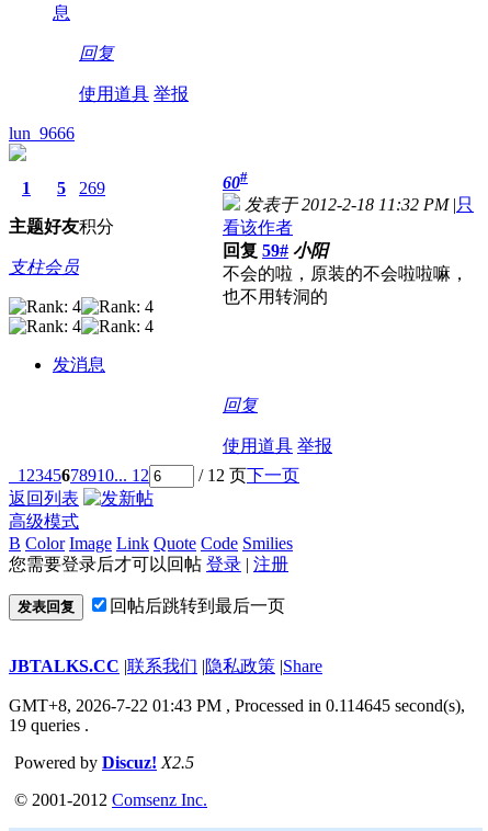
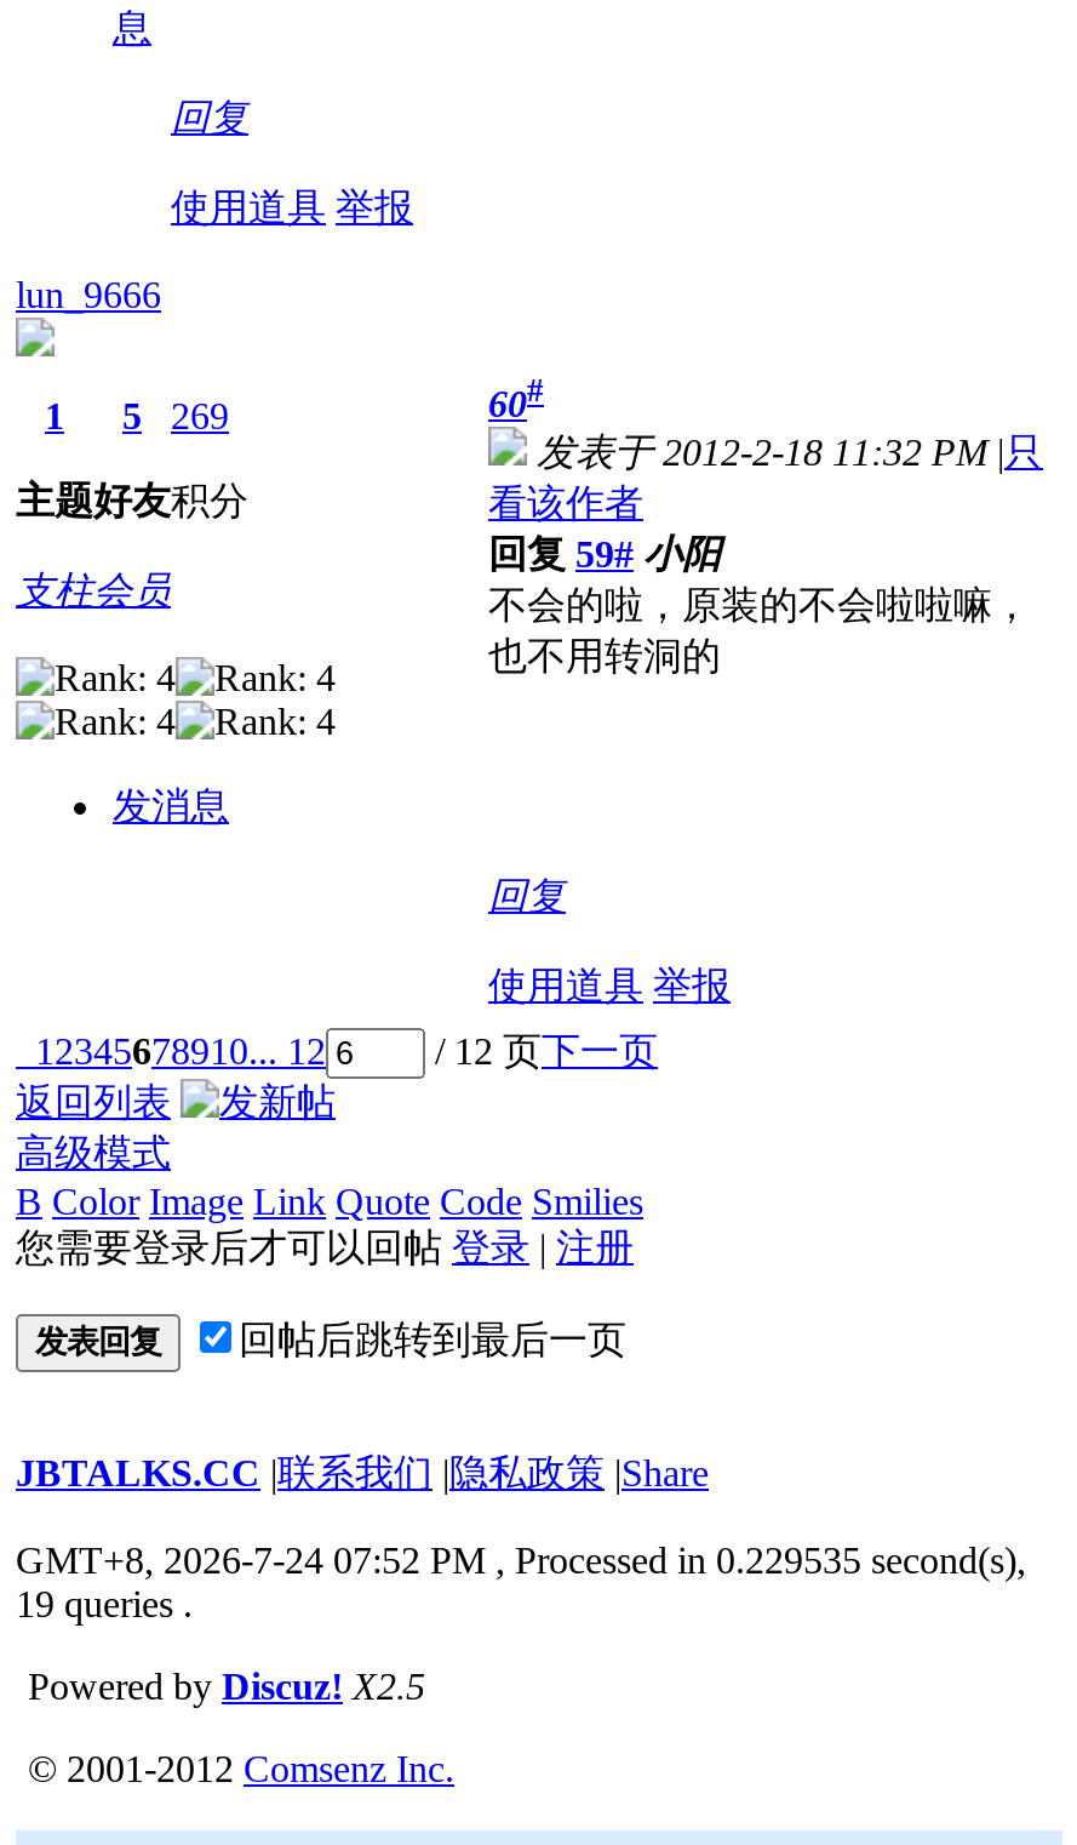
[9,696,465,715] GMT+8, 2026-7-22 01:43 PM, Processed in 0.114645 second(s), -> [16,1539,1026,1580] GMT+8, 2026-7-24 07:52 PM, Processed in 0.229535 second(s),

